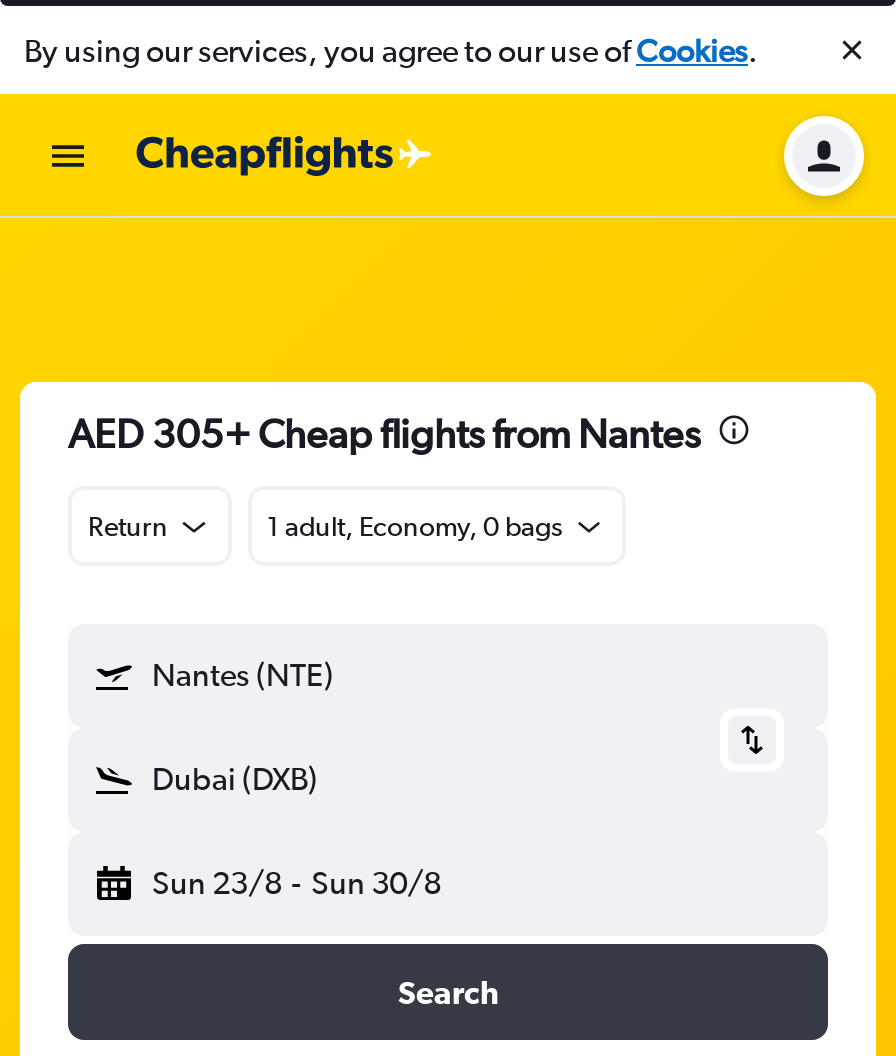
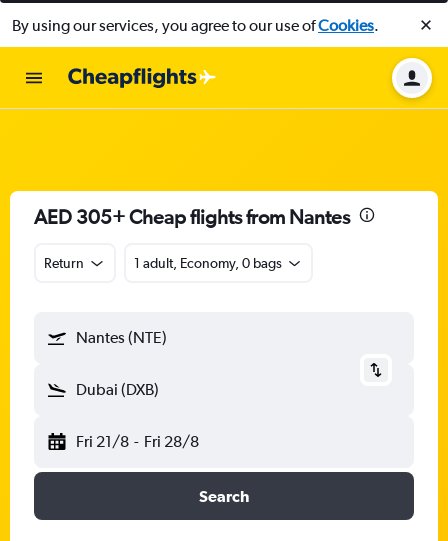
[152,864,441,902] Sun 23/8 - Sun 30/8 -> [76,432,199,451] Fri 21/8 - Fri 28/8

